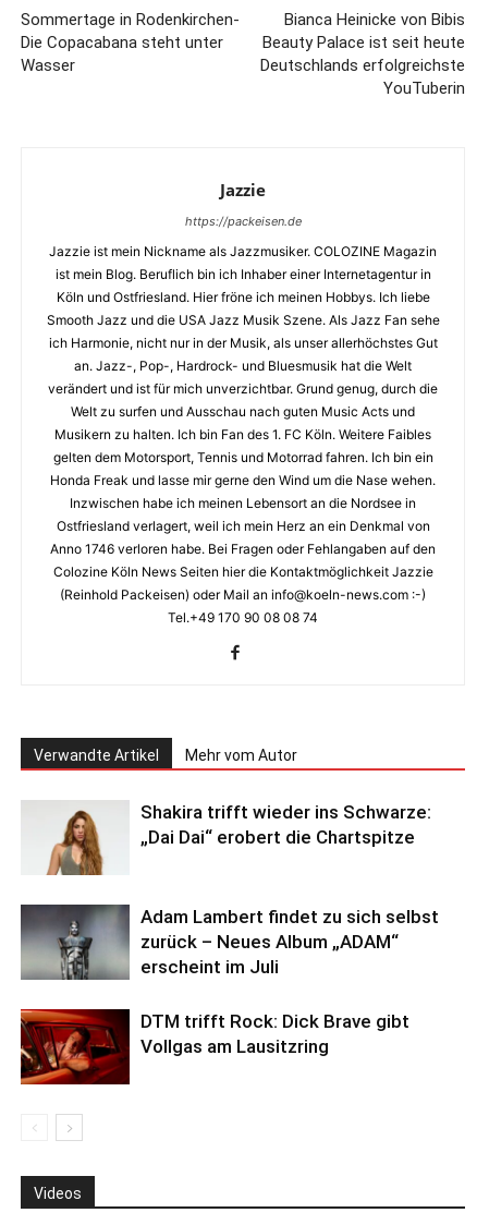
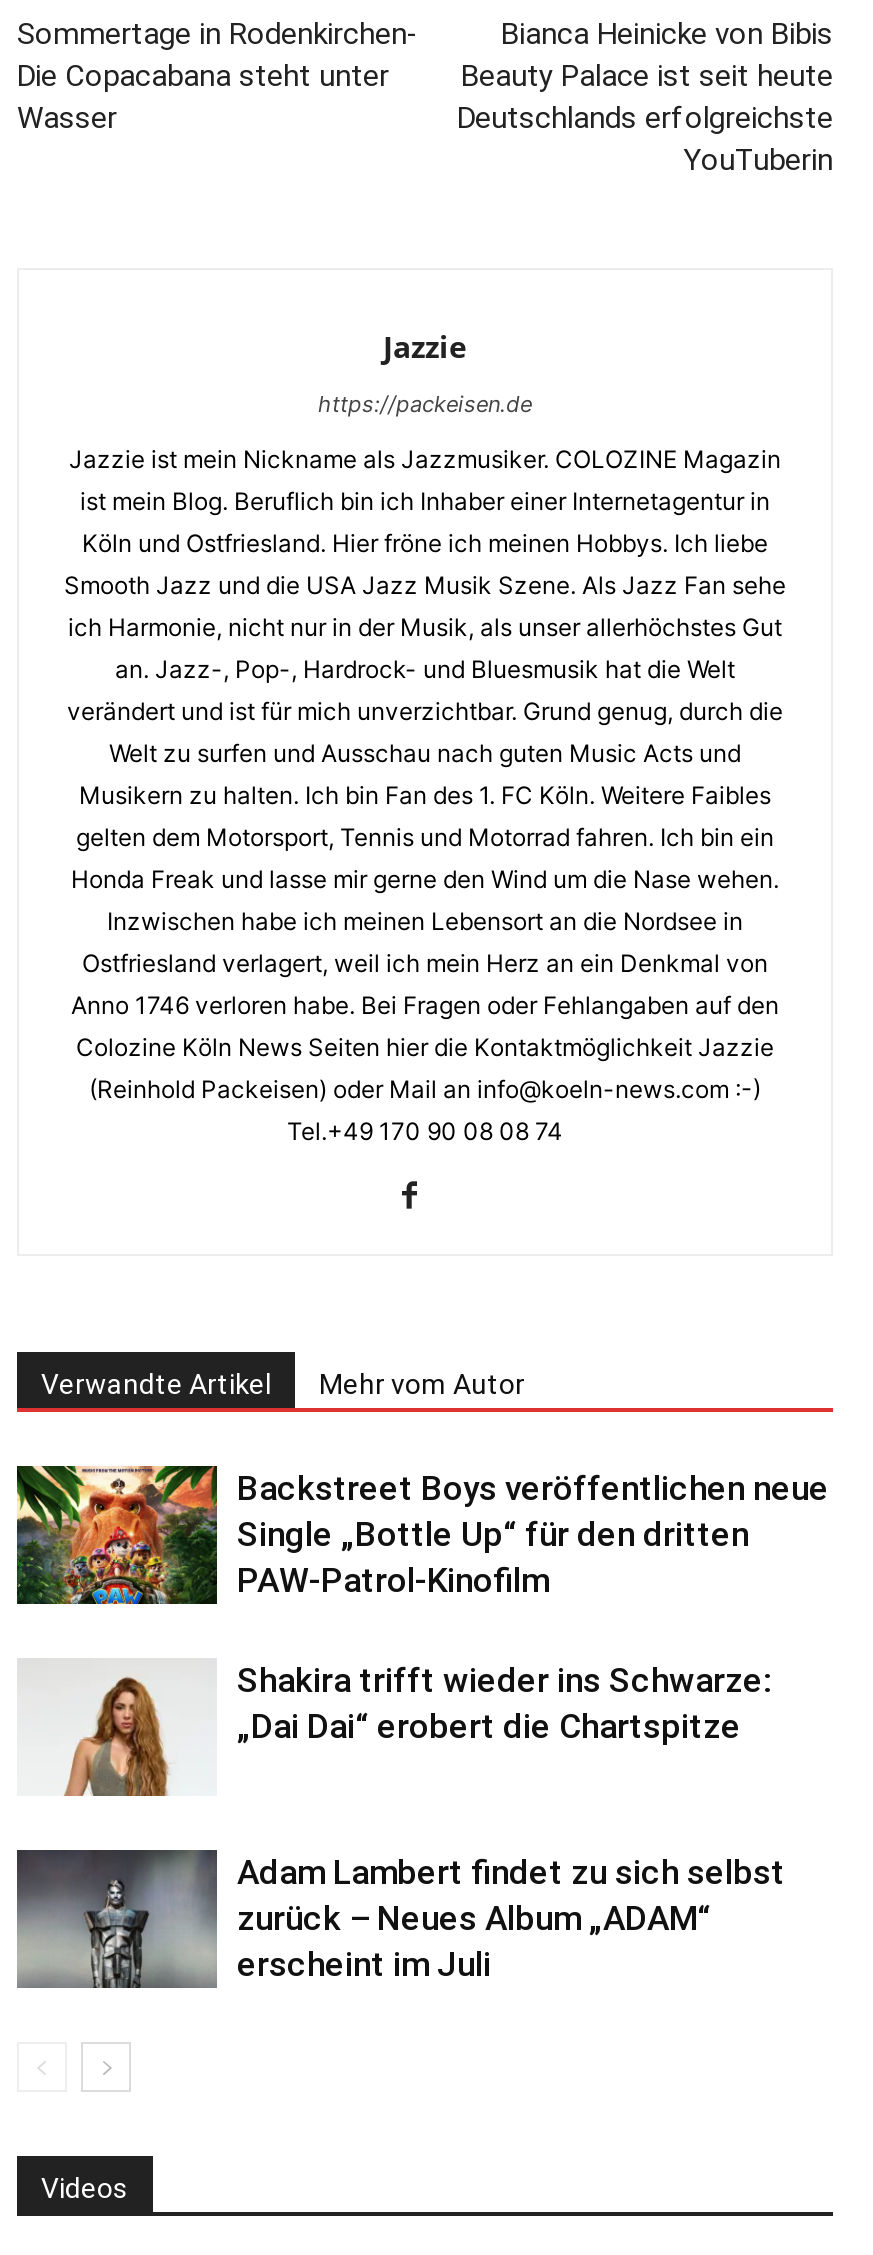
none -> [15,1464,829,1606] [image] | Backstreet Boys veröffentlichen neue | Single „Bottle Up“ für den dritten | PAW-Patrol-Kinofilm
moved [48,801,439,977] -> [67,1660,785,1984]: [image] | Shakira trifft wieder ins Schwarze: | „Dai Dai“ erobert die Chartspitze | Adam Lambert findet zu sich selbst | zurück – Neues Album „ADAM“ | erscheint im Juli
[20,1008,409,1085] [image] | DTM trifft Rock: Dick Brave gibt | Vollgas am Lausitzring -> none

